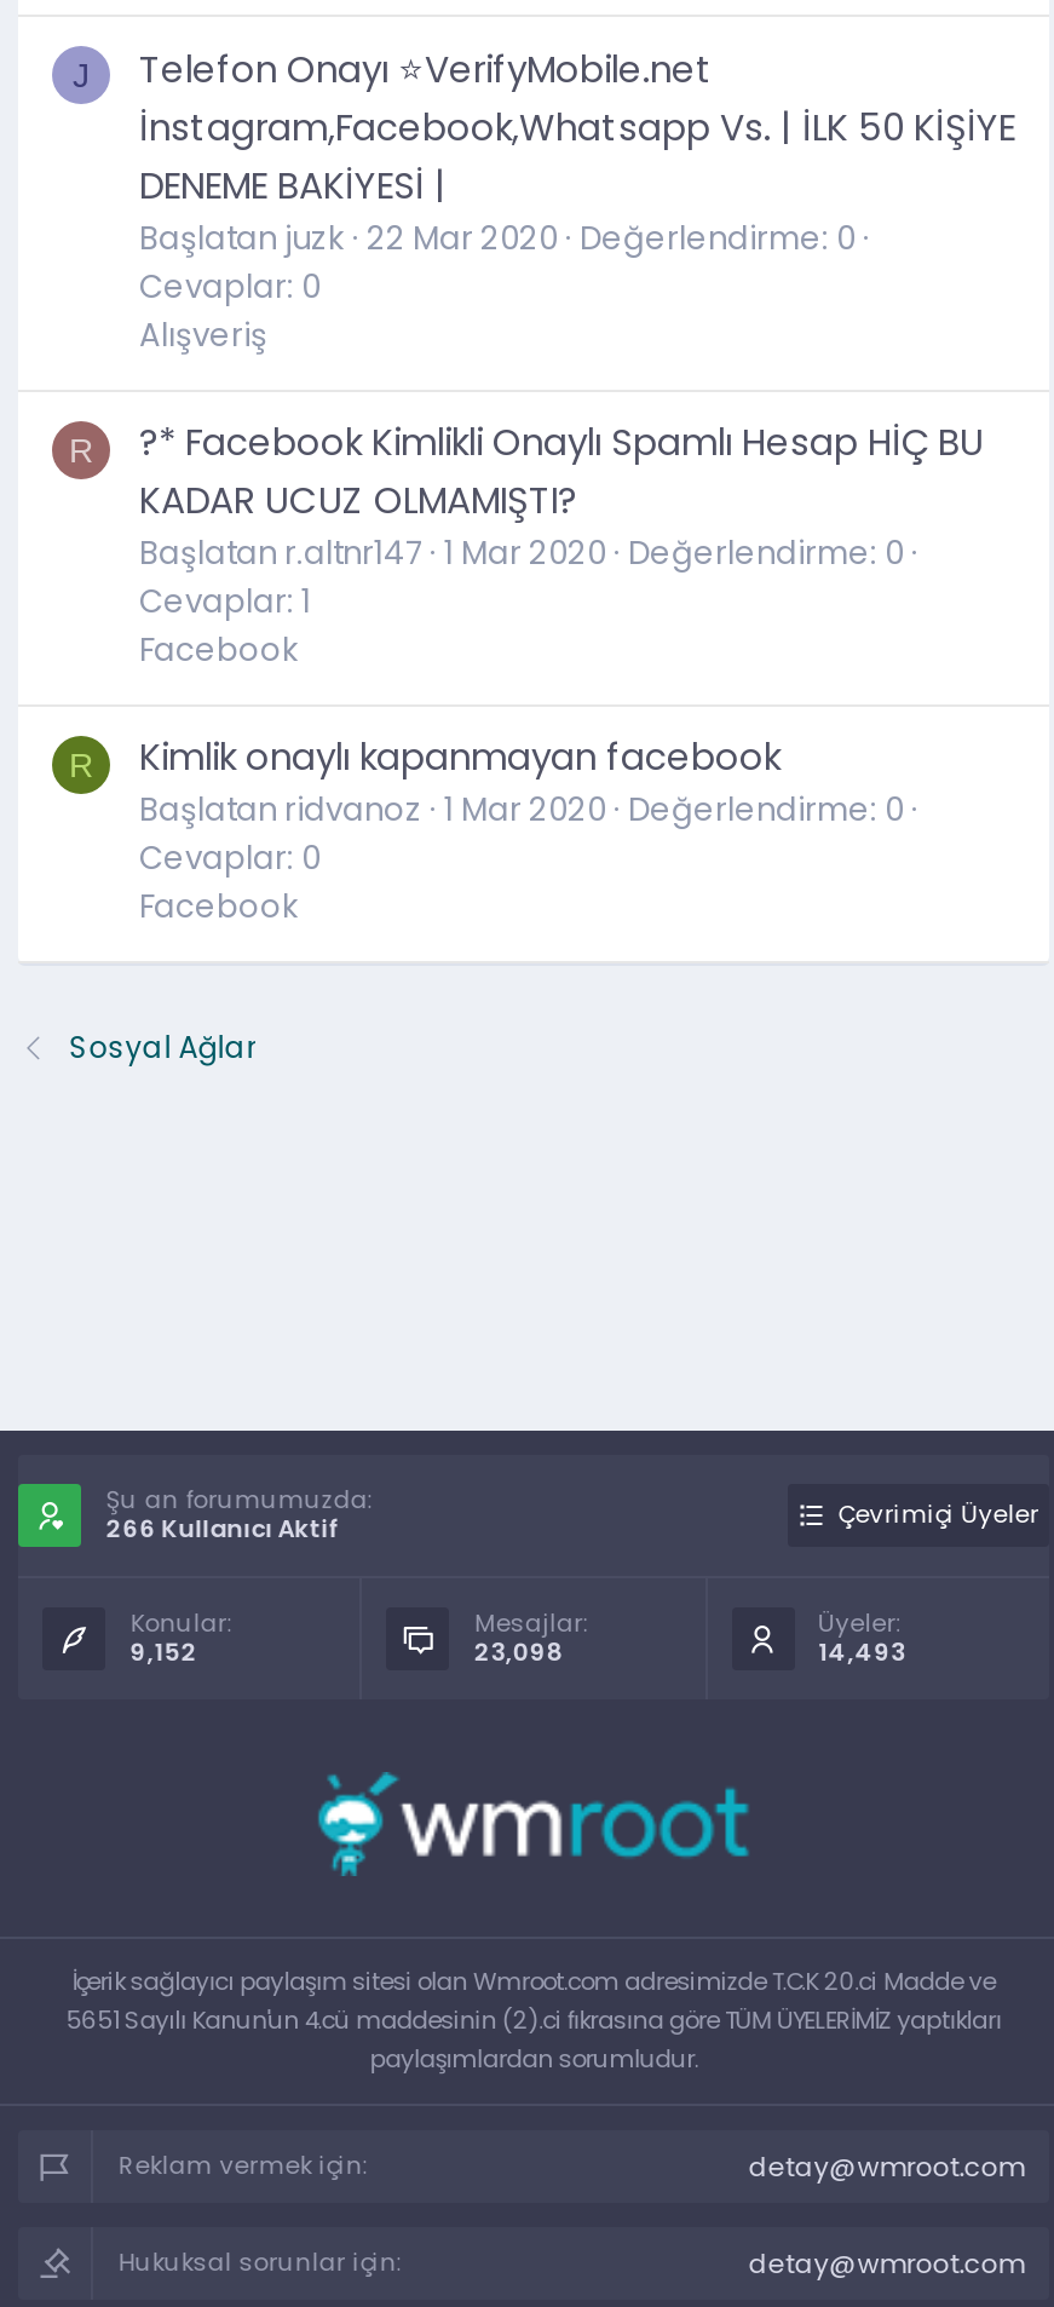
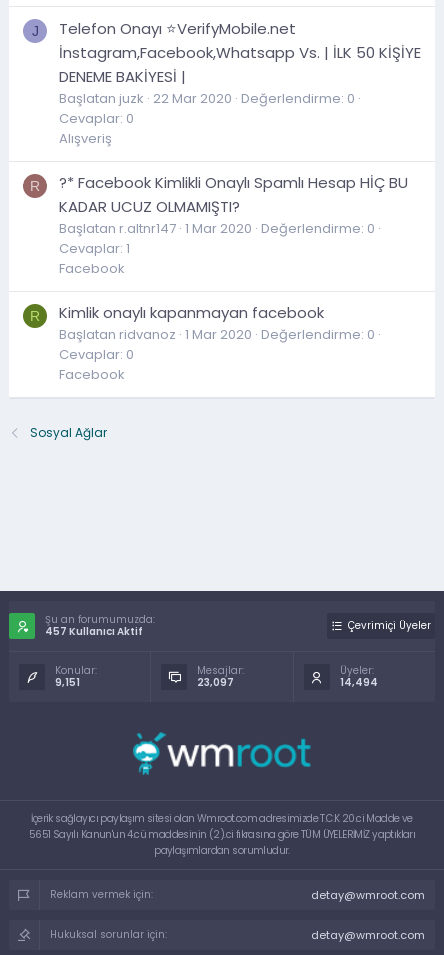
[106,1511,341,1547] 266 Kullanıcı Aktif -> [45,624,143,639] 457 Kullanıcı Aktif
[130,1634,198,1671] 9,152 -> [55,675,80,690] 9,151
[474,1634,564,1671] 23,098 -> [197,675,234,690] 23,097
[818,1634,905,1671] 14,493 -> [340,675,378,690] 14,494

